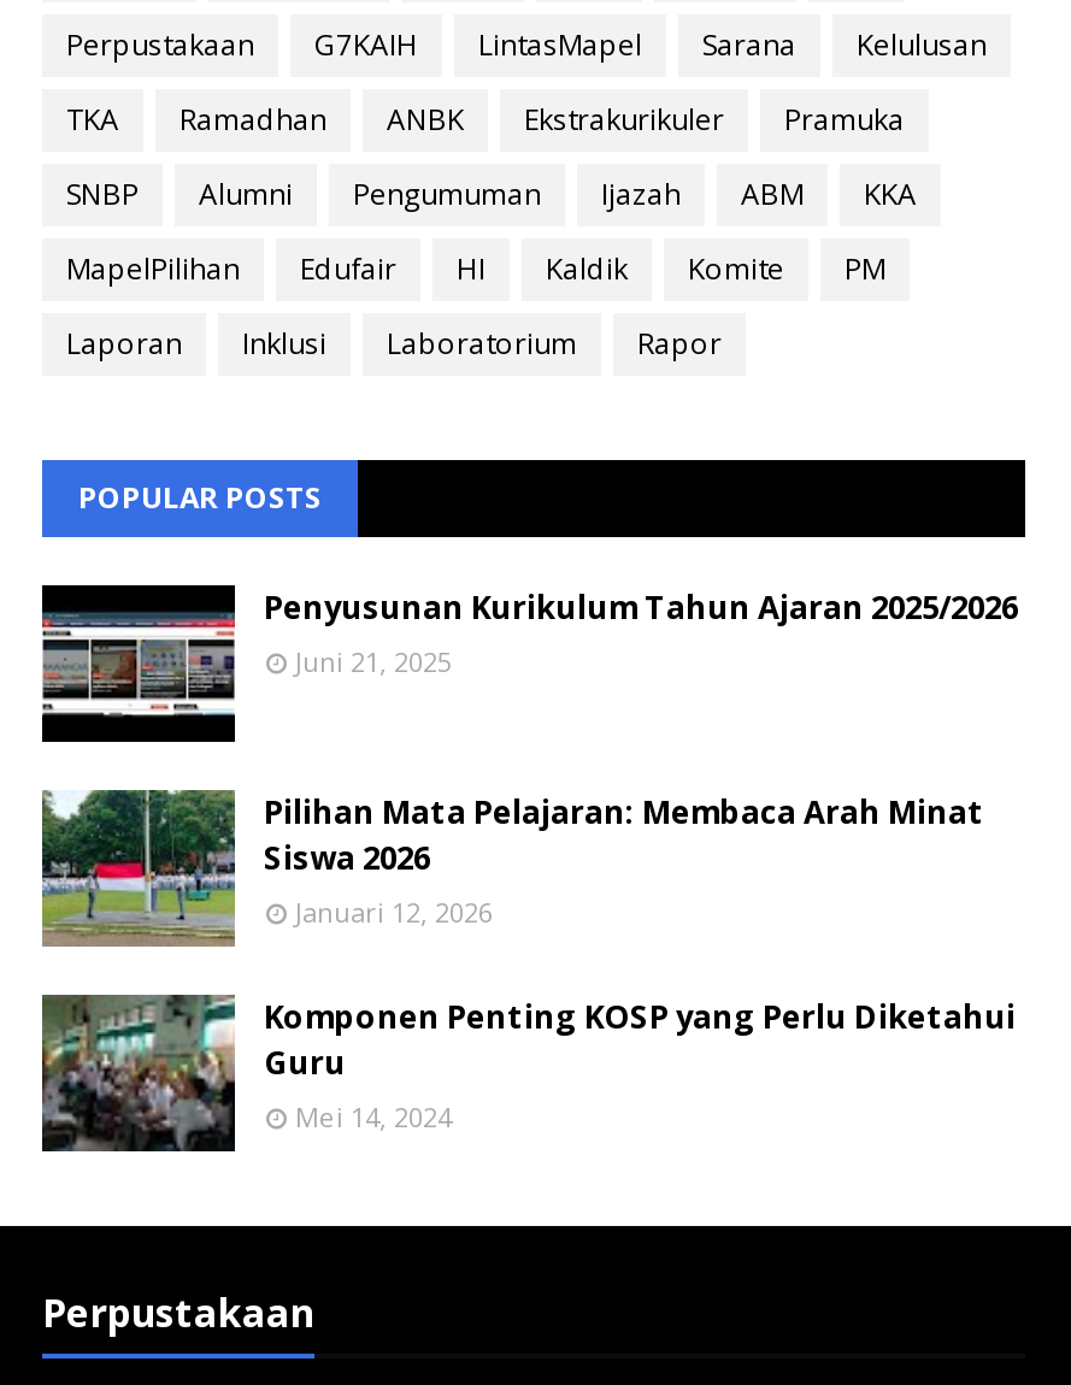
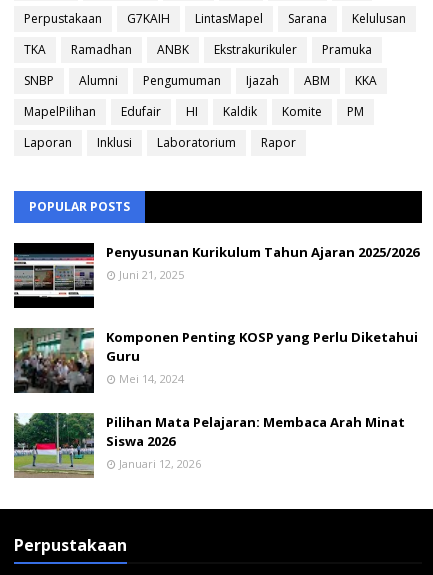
moved [40,790,984,944] -> [13,413,405,478]: [image] | Pilihan Mata Pelajaran: Membaca Arah Minat | Siswa 2026 | Januari 12, 2026
moved [37,990,1016,1156] -> [12,326,418,395]: [image] | Komponen Penting KOSP yang Perlu Diketahui | Guru | Mei 14, 2024

